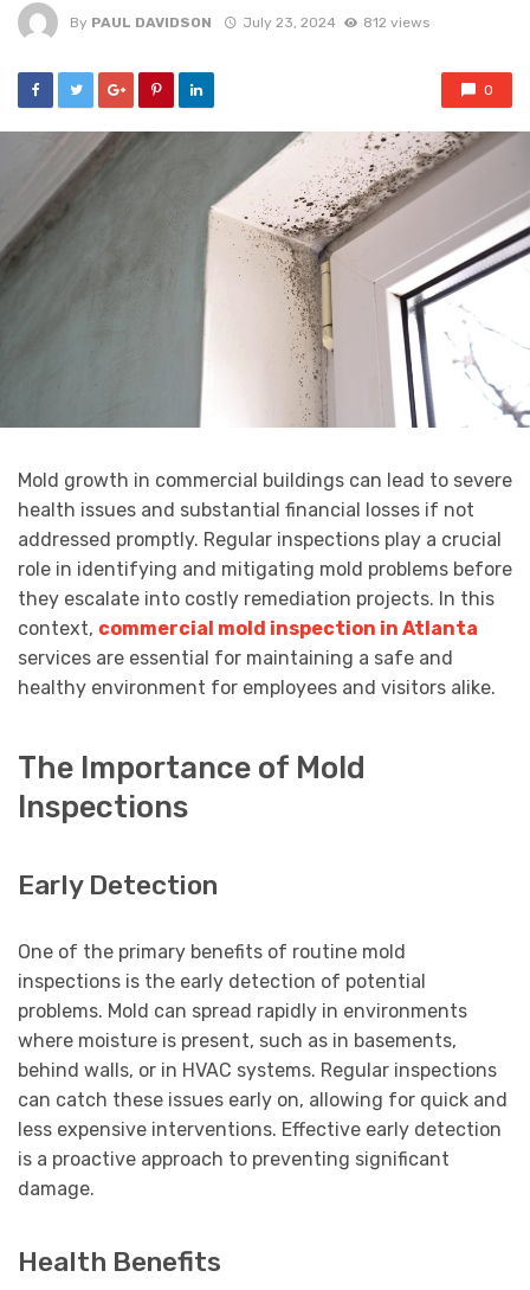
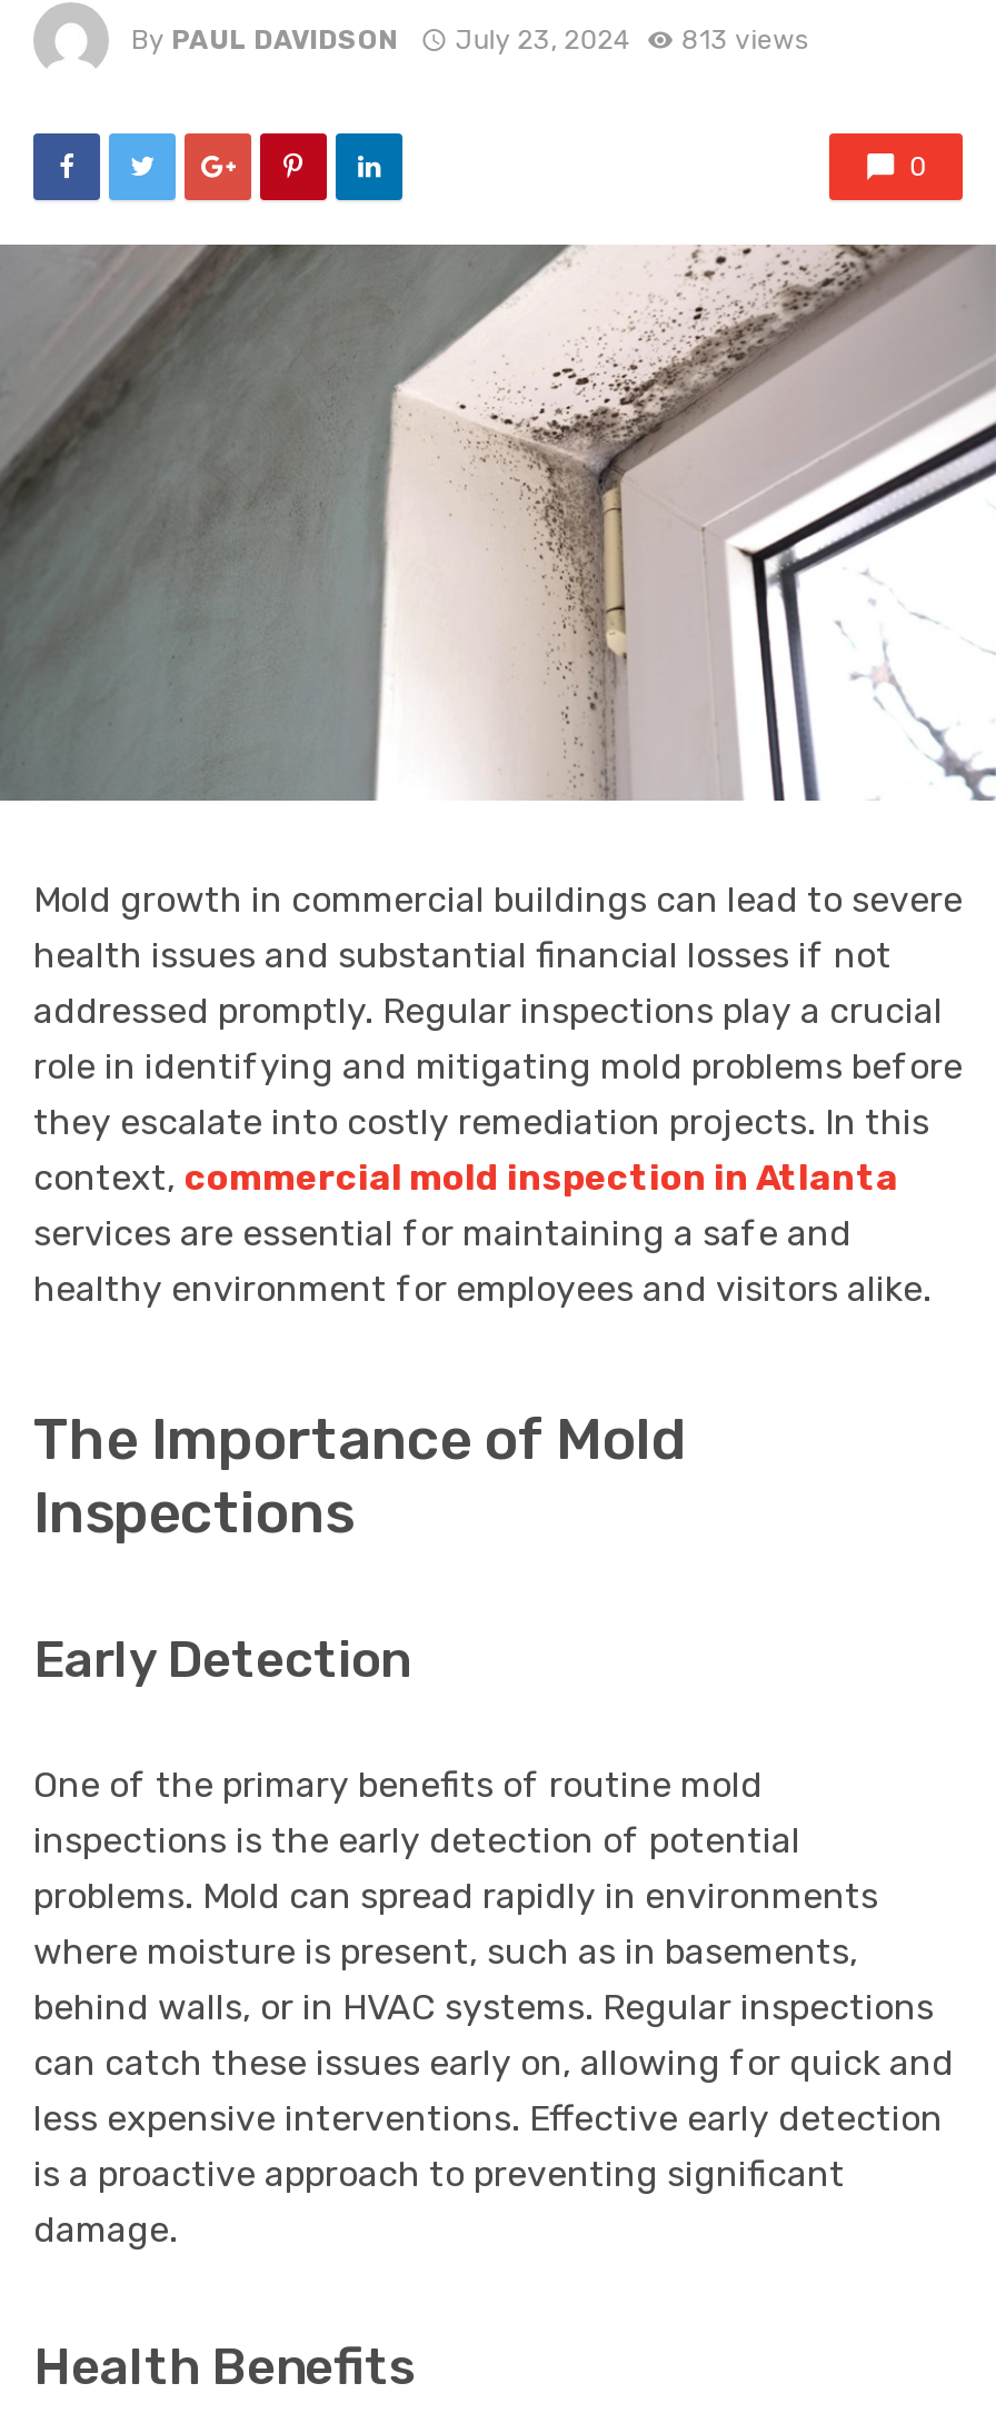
[70,14,429,30] By PAUL DAVIDSON July 23, 2024 812 views -> [131,24,808,55] By PAUL DAVIDSON July 23, 2024 813 views

